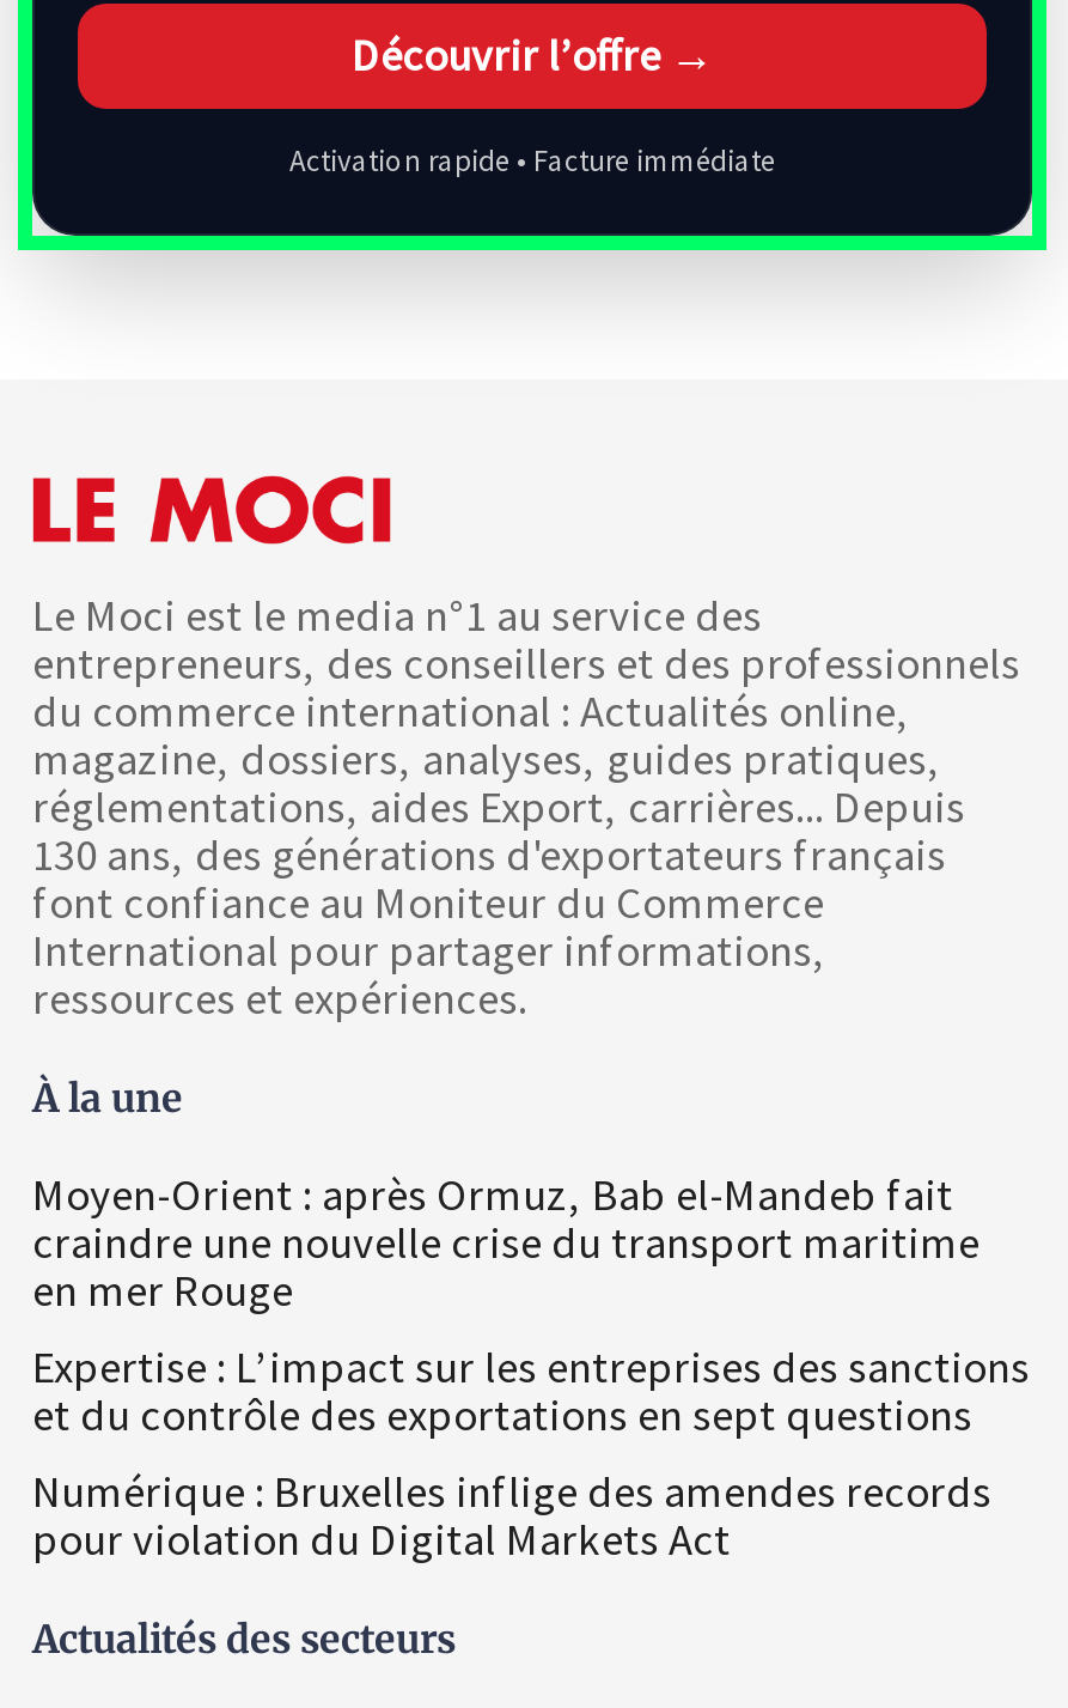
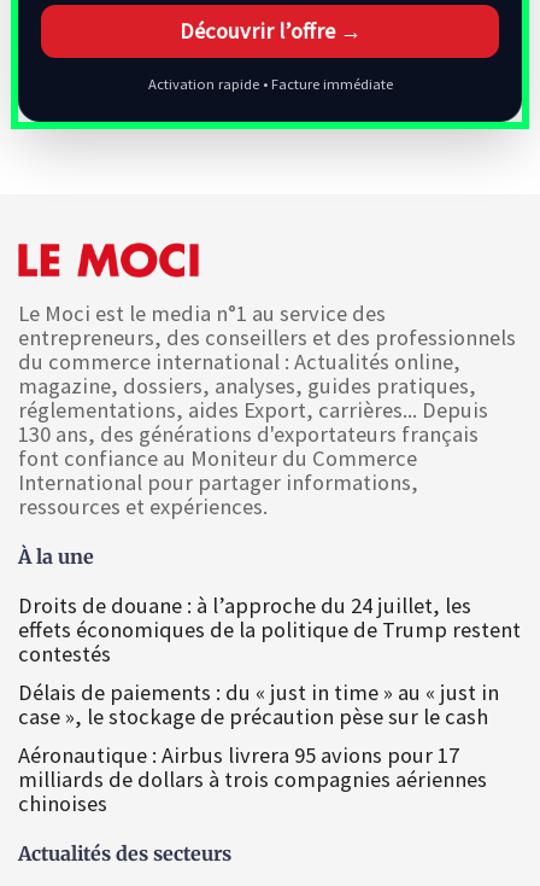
[32,1168,1030,1568] Moyen-Orient : après Ormuz, Bab el-Mandeb fait | craindre une nouvelle crise du transport maritime | en mer Rouge | Expertise : L’impact sur les entreprises des sanctions | et du contrôle des exportations en sept questions | Numérique : Bruxelles inflige des amendes records | pour violation du Digital Markets Act -> [18,592,521,818] Droits de douane : à l’approche du 24 juillet, les | effets économiques de la politique de Trump restent | contestés | Délais de paiements : du « just in time » au « just in | case », le stockage de précaution pèse sur le cash | Aéronautique : Airbus livrera 95 avions pour 17 | milliards de dollars à trois compagnies aériennes | chinoises

